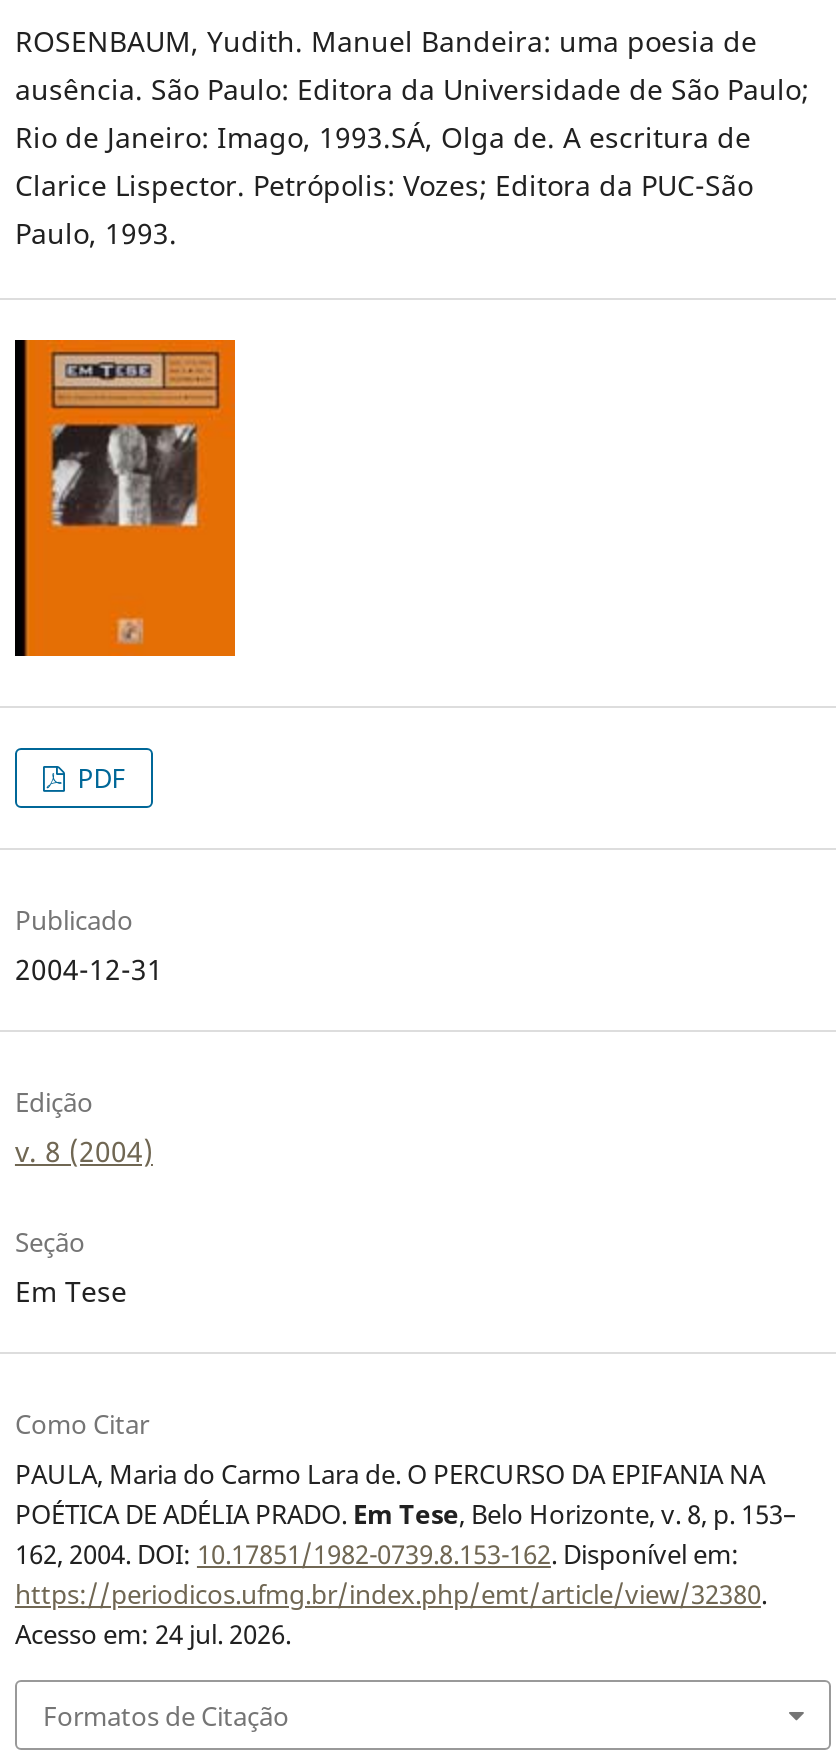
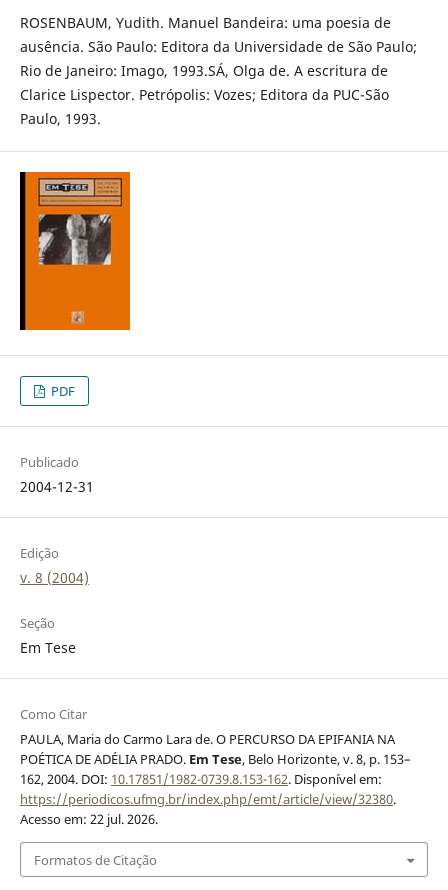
[15,1617,291,1653] Acesso em: 24 jul. 2026. -> [20,810,158,828] Acesso em: 22 jul. 2026.

